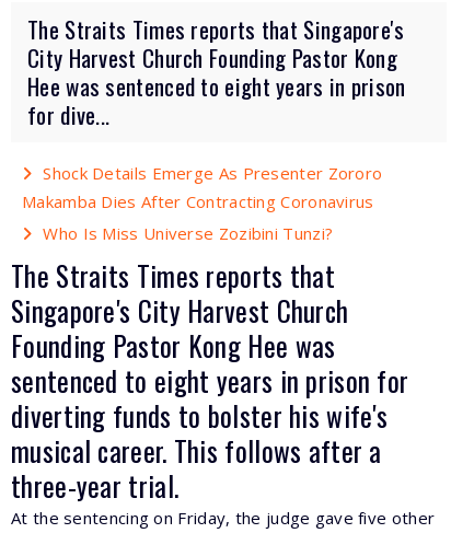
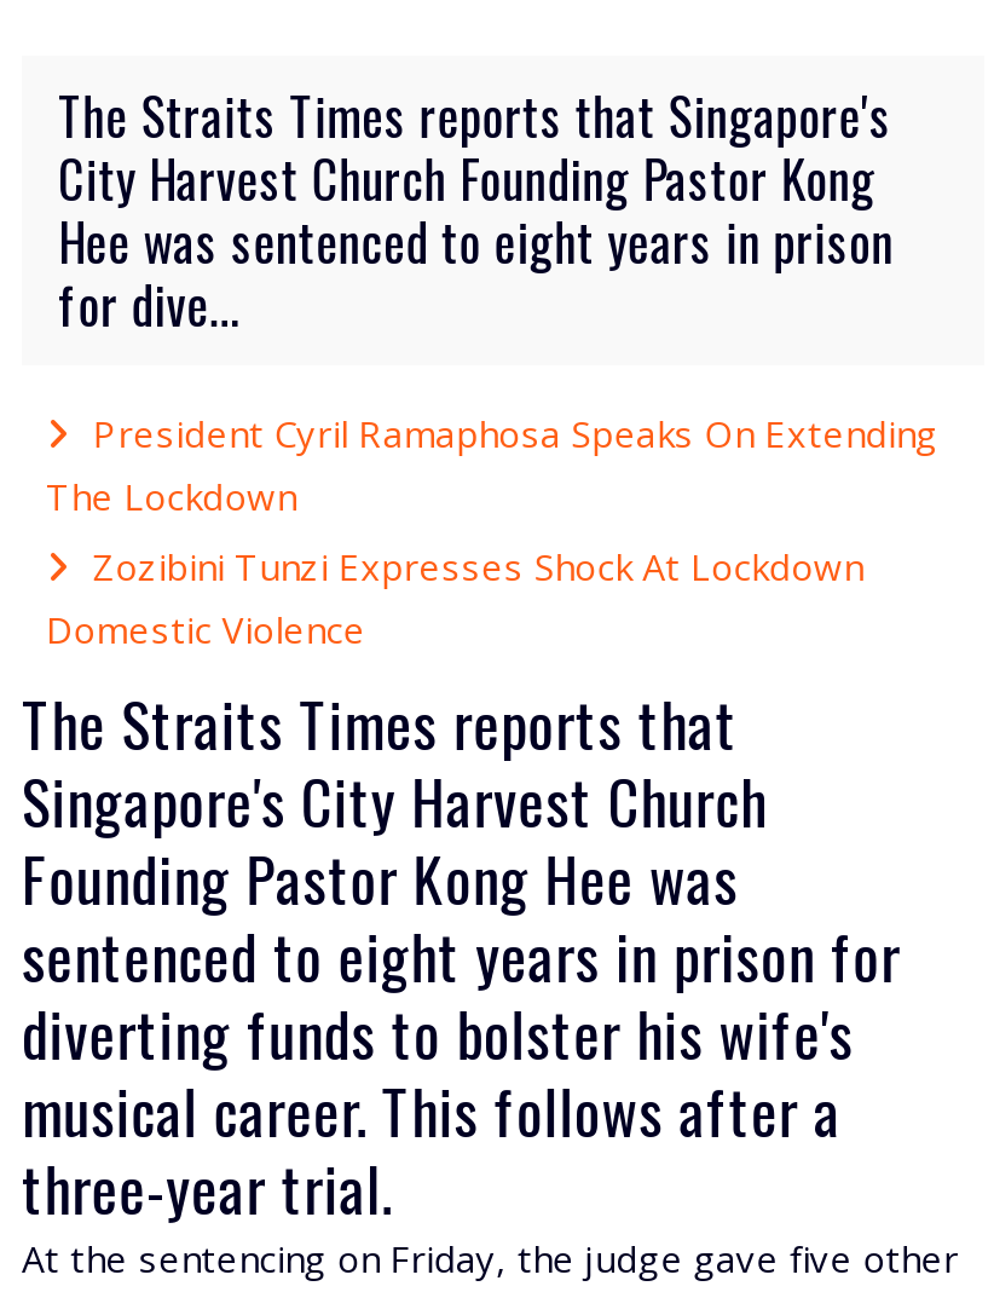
[22,162,382,244] Shock Details Emerge As Presenter Zororo | Makamba Dies After Contracting Coronavirus | Who Is Miss Universe Zozibini Tunzi? -> [46,408,938,653] President Cyril Ramaphosa Speaks On Extending | The Lockdown | Zozibini Tunzi Expresses Shock At Lockdown | Domestic Violence

